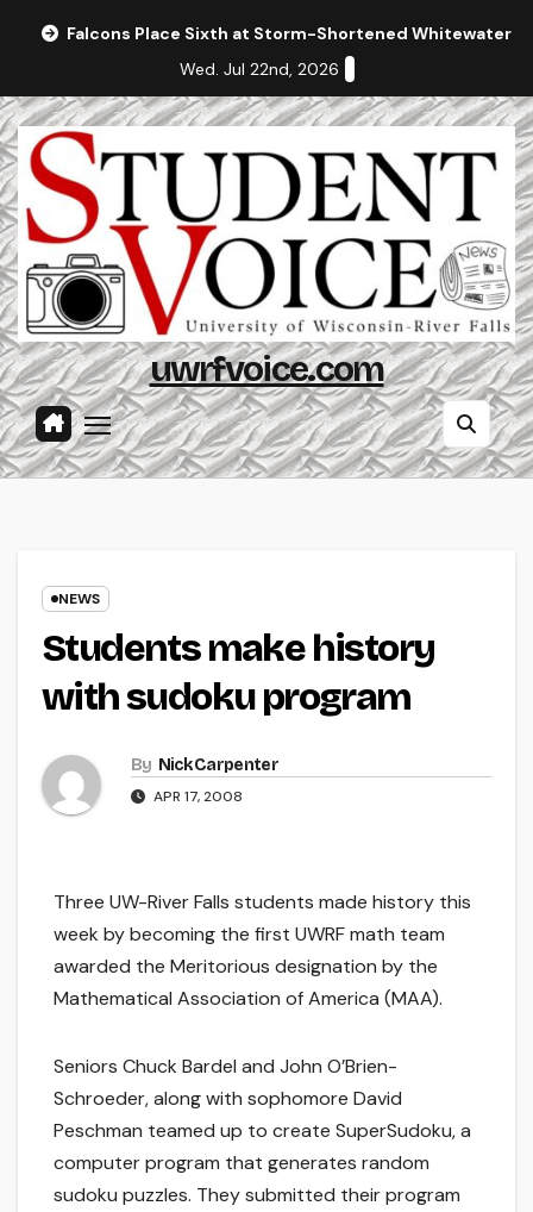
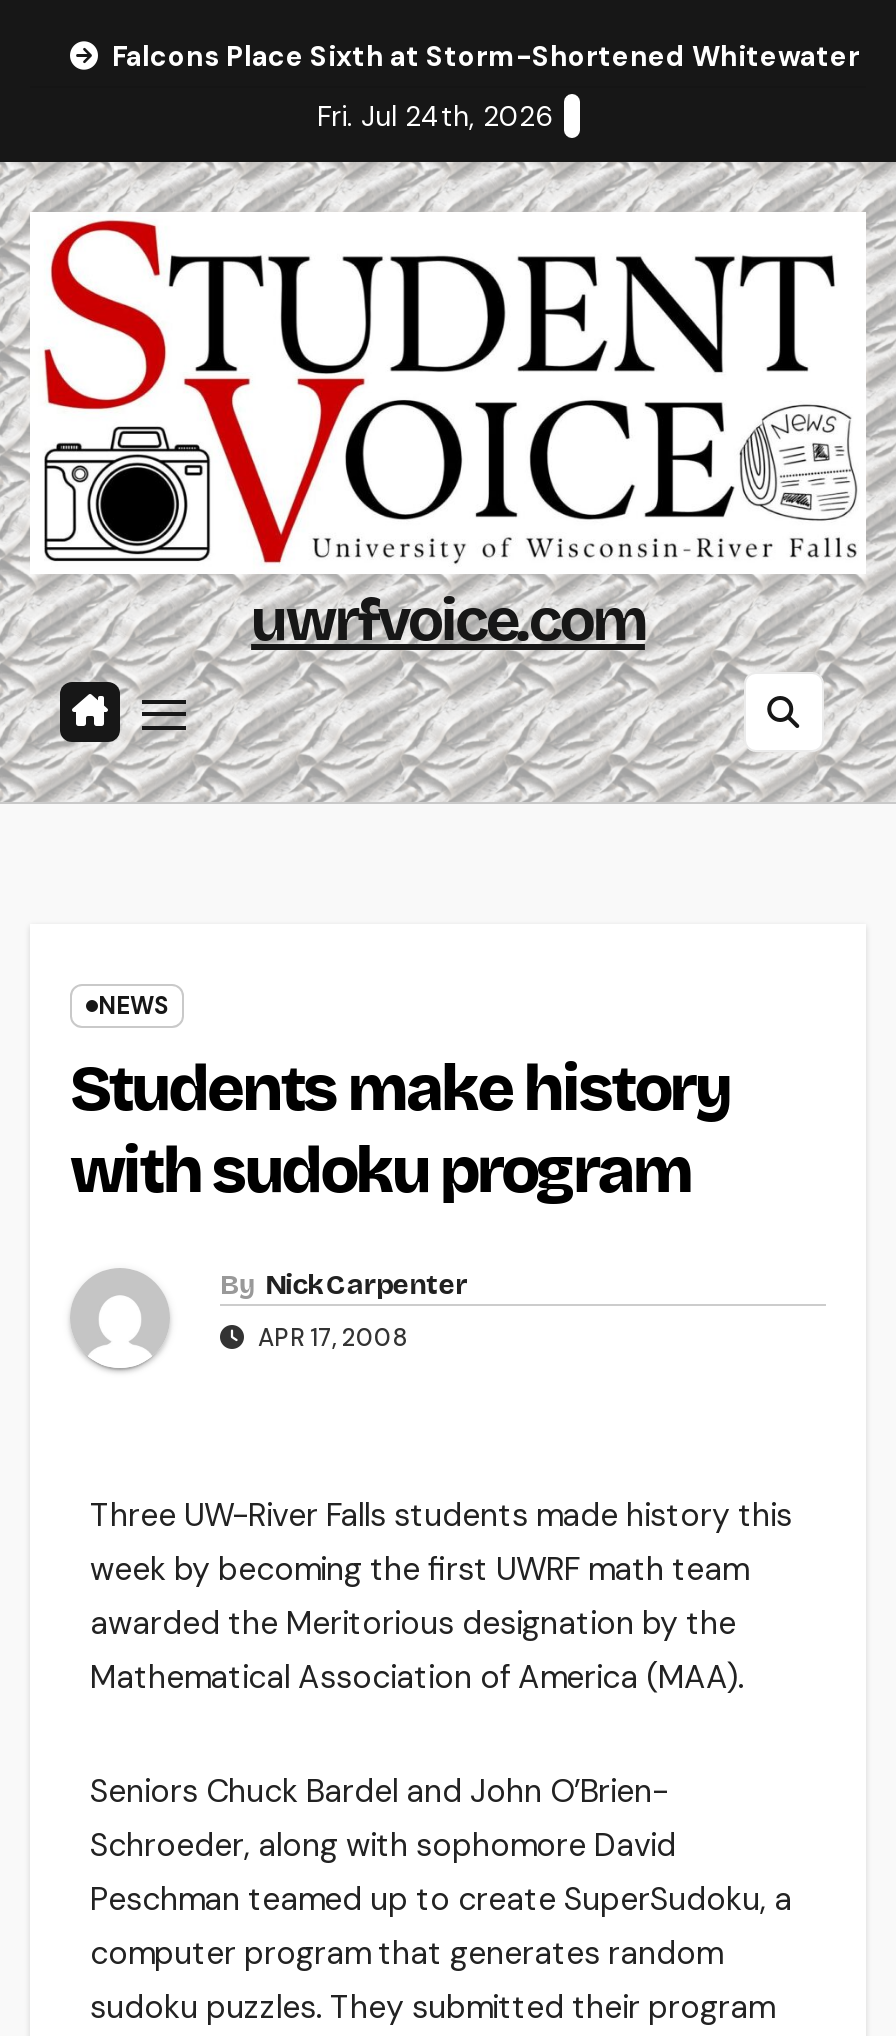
[179,58,338,80] Wed. Jul 22nd, 2026 -> [317,98,553,134] Fri. Jul 24th, 2026

